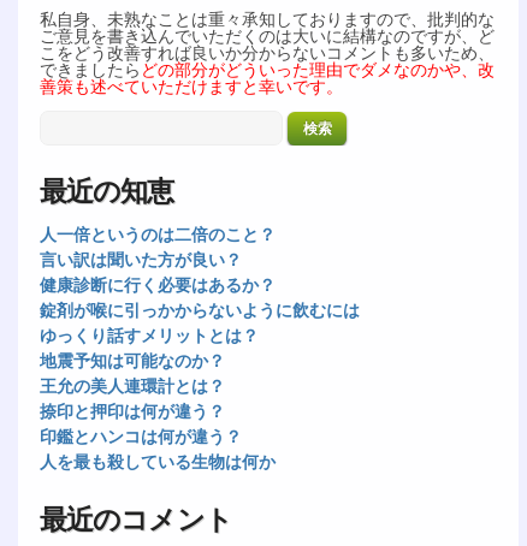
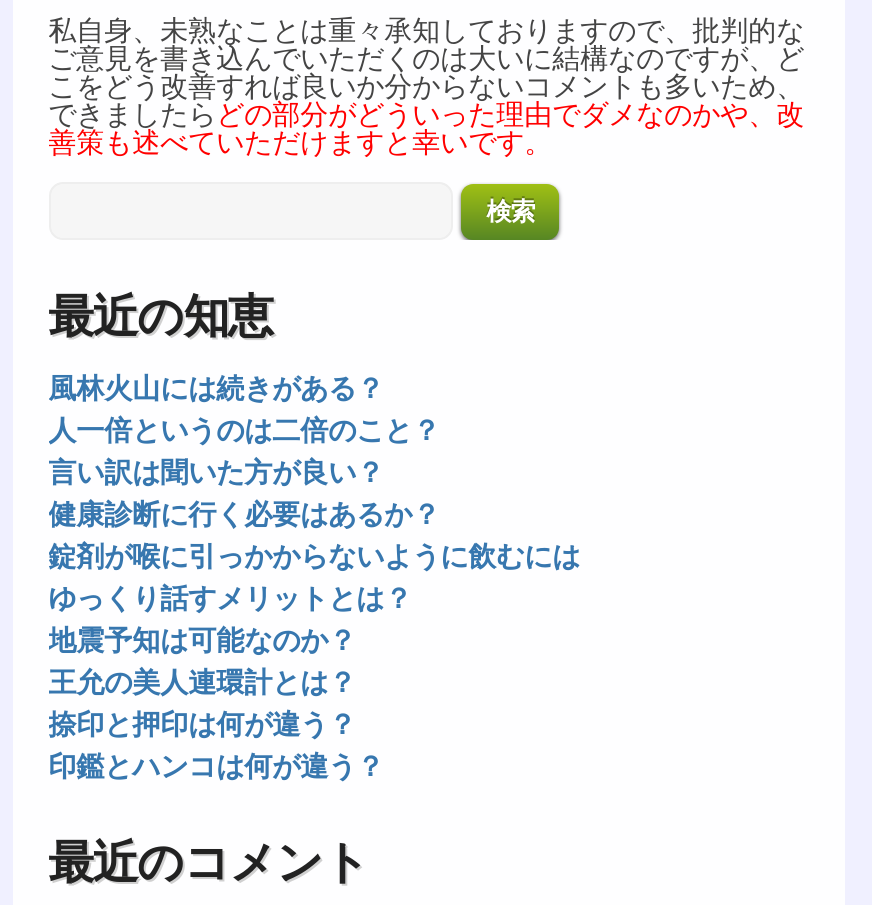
none -> [48,366,384,406] 風林火山には続きがある？
moved [39,221,359,447] -> [48,408,580,784]: 人一倍というのは二倍のこと？ | 言い訳は聞いた方が良い？ | 健康診断に行く必要はあるか？ | ... | 捺印と押印は何が違う？ | 印鑑とハンコは何が違う？
[39,448,275,472] 人を最も殺している生物は何か -> none

